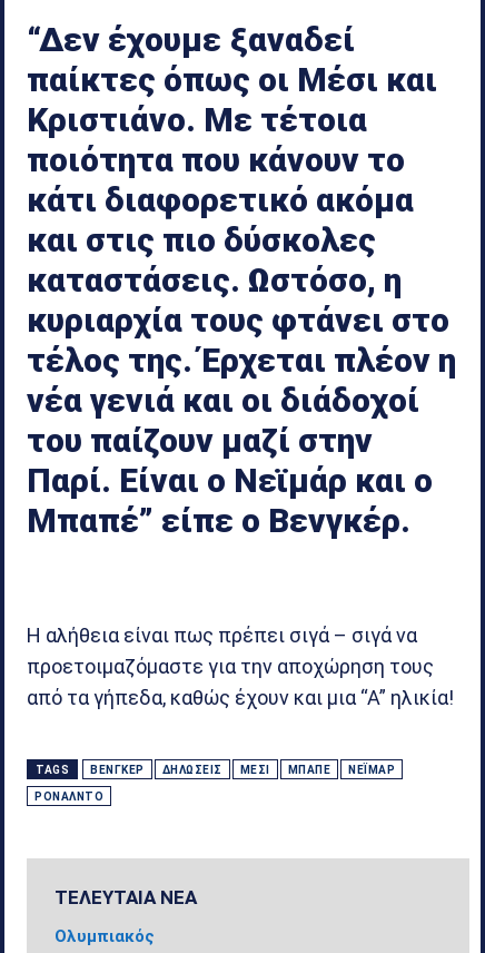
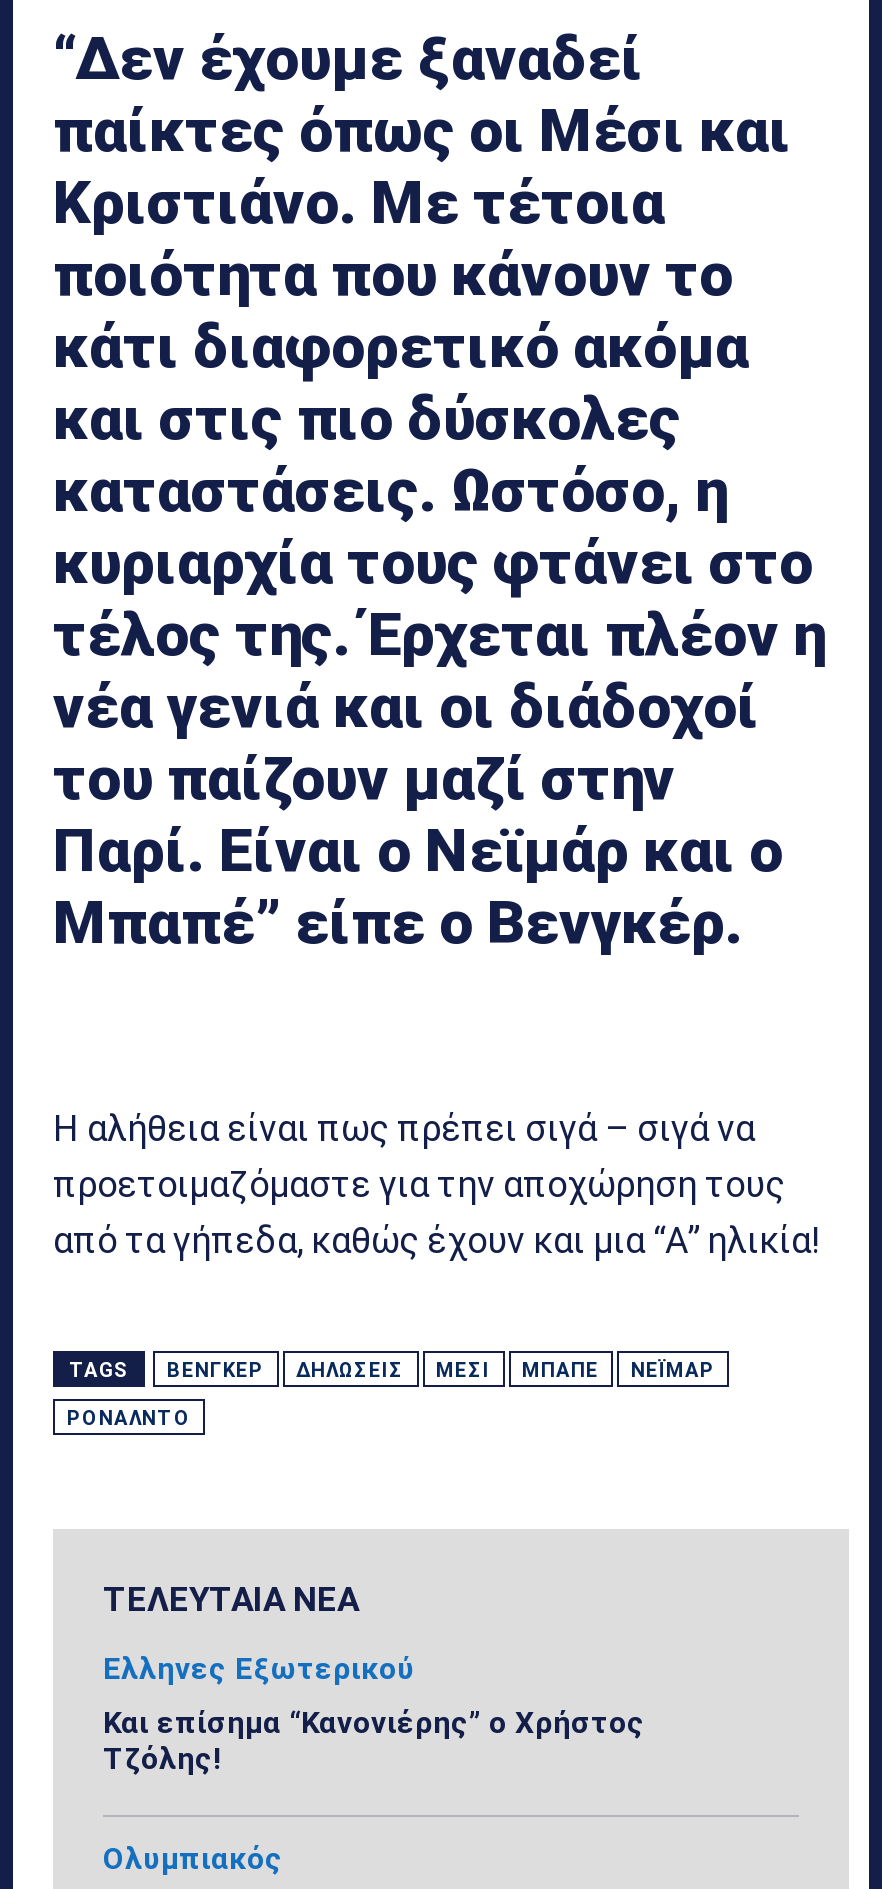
none -> [103,1651,645,1777] Ελληνες Εξωτερικού | Και επίσημα “Κανονιέρης” ο Χρήστος | Τζόλης!

